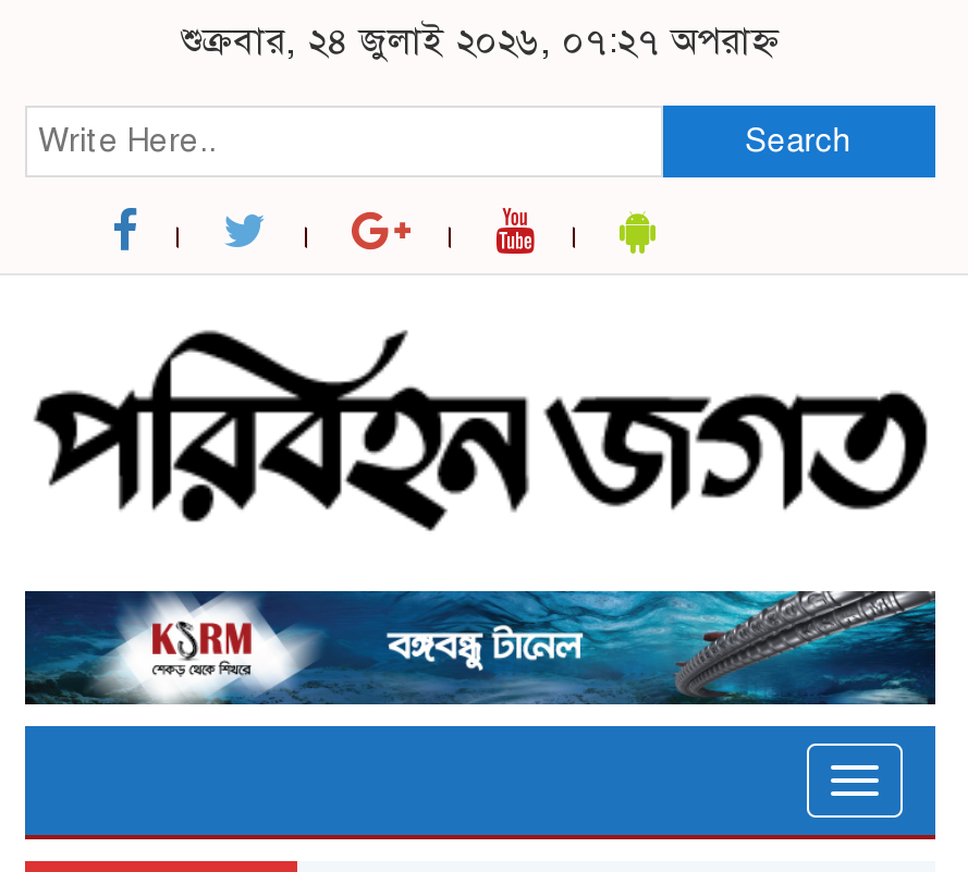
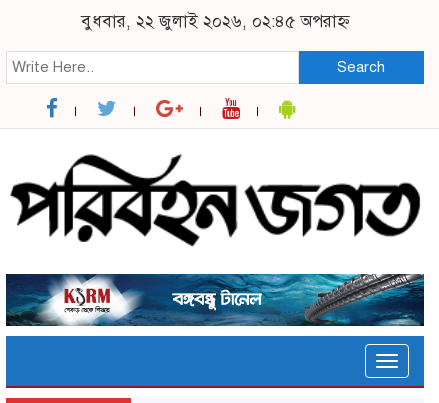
[181,19,780,64] শুক্রবার, ২৪ জুলাই ২০২৬, ০৭:২৭ অপরাহ্ন -> [80,11,349,32] বুধবার, ২২ জুলাই ২০২৬, ০২:৪৫ অপরাহ্ন

